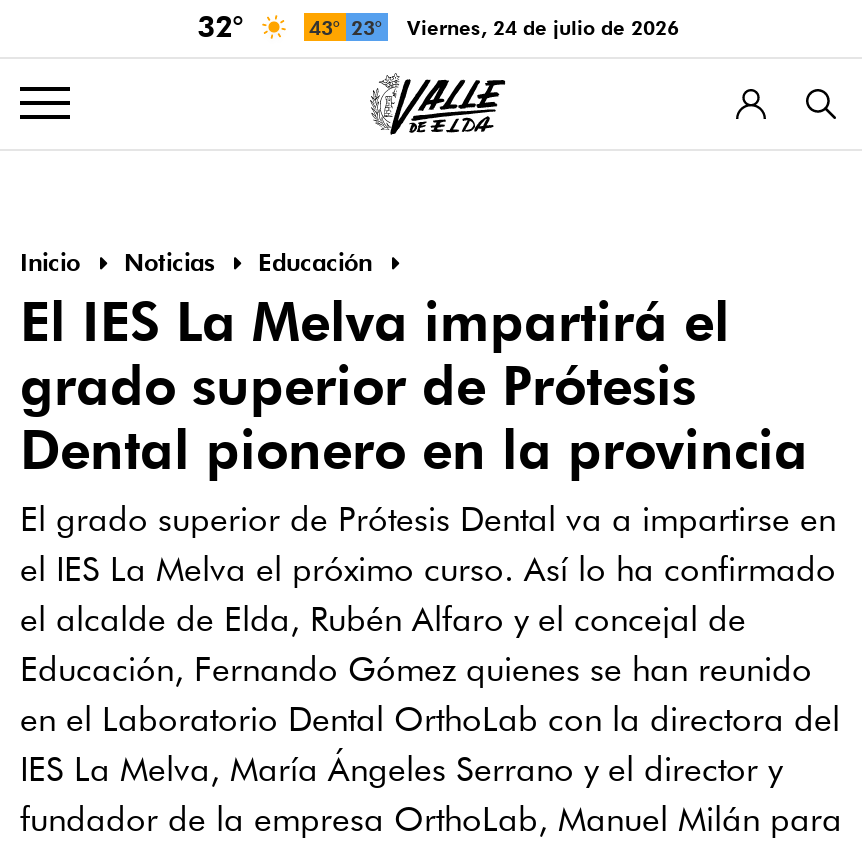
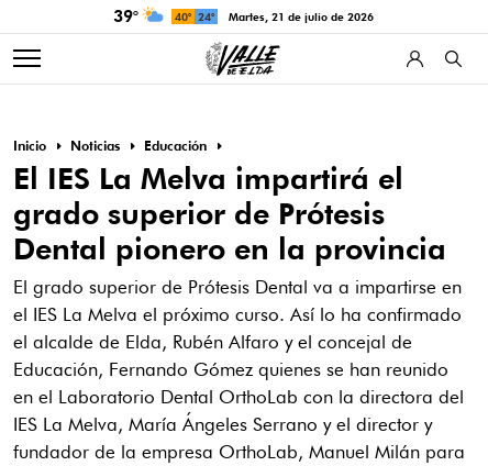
[197,9,243,45] 32° -> [113,7,138,26] 39°
[309,15,381,39] 43° 23° -> [174,10,214,23] 40° 24°
[421,15,679,39] viernes, 24 de julio de 2026 -> [238,10,373,23] martes, 21 de julio de 2026

